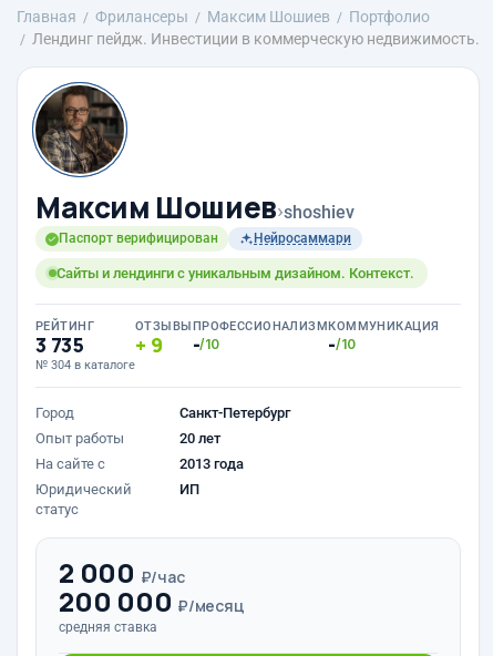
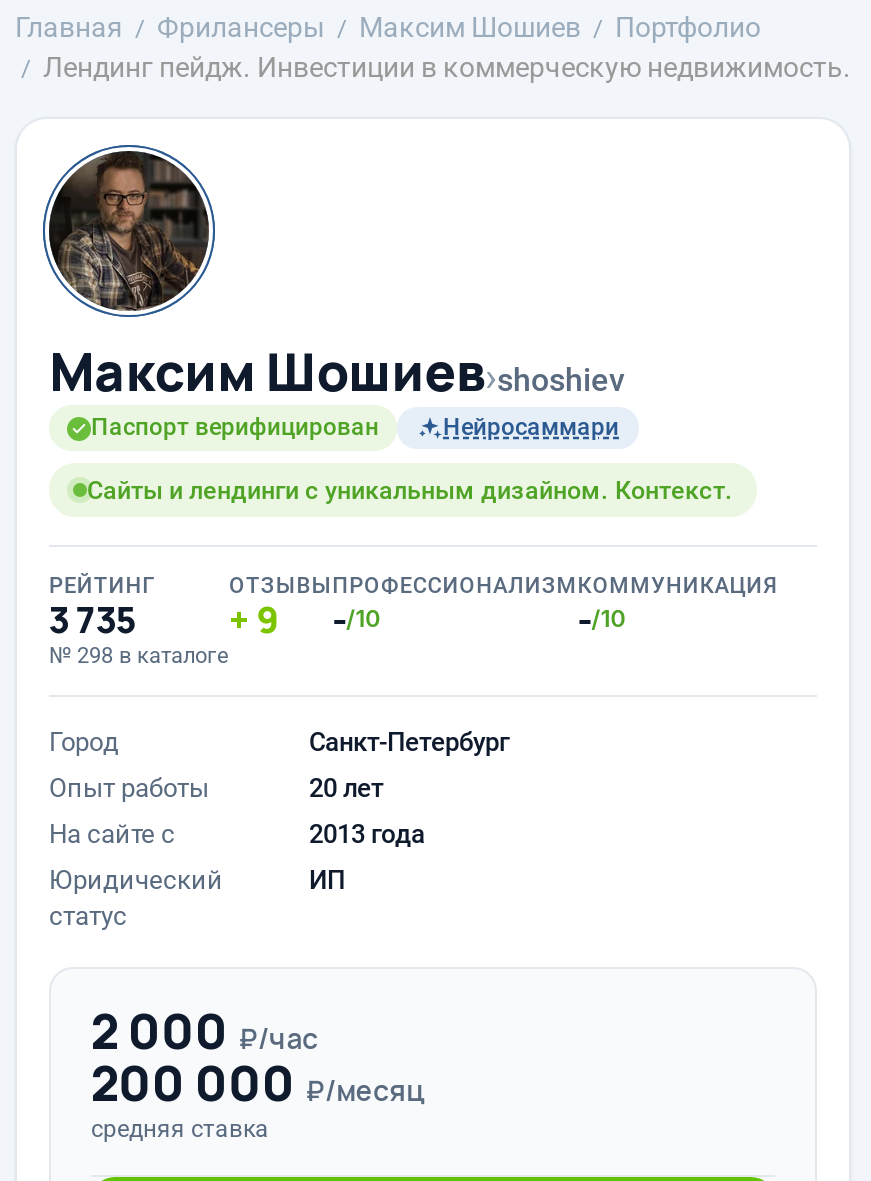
[35,358,135,372] № 304 в каталоге -> [49,643,229,669] № 298 в каталоге

